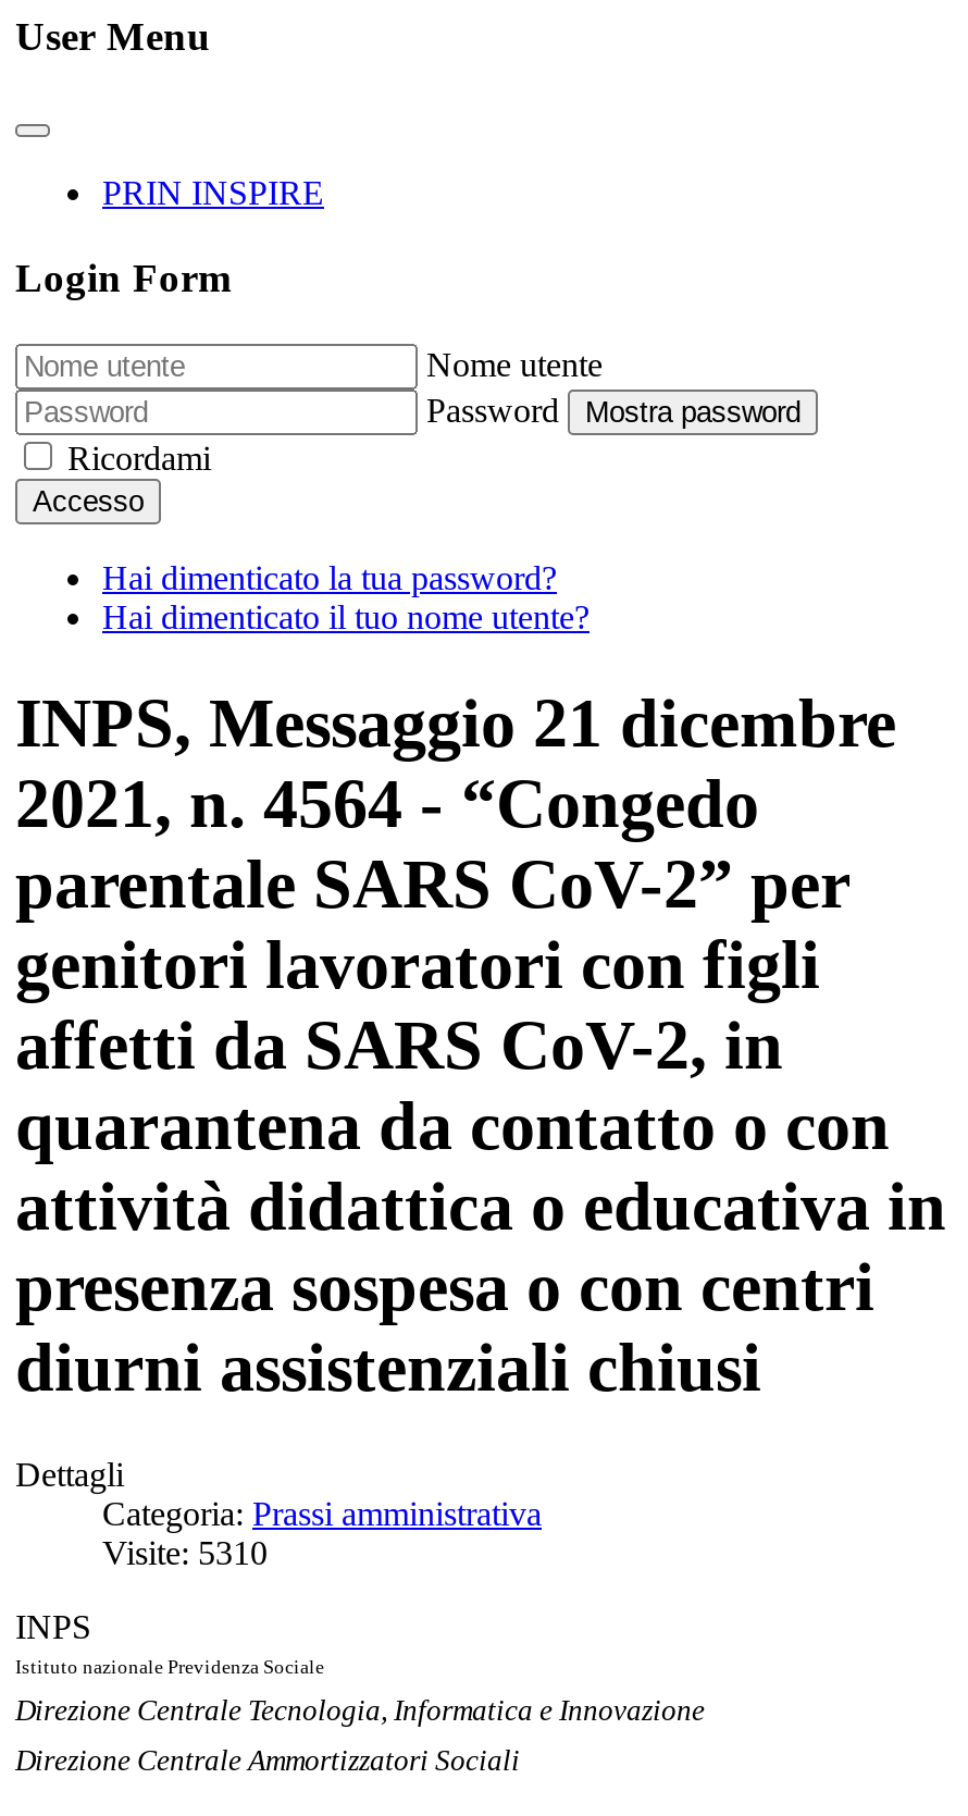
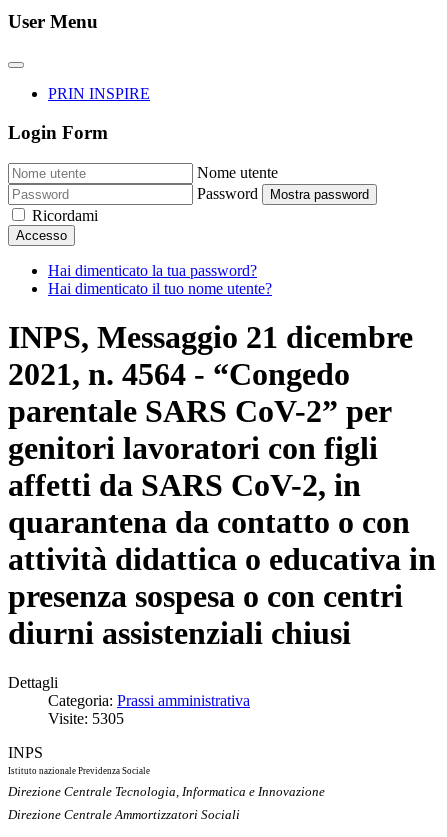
[102,1533,268,1570] Visite: 5310 -> [48,710,124,727] Visite: 5305

